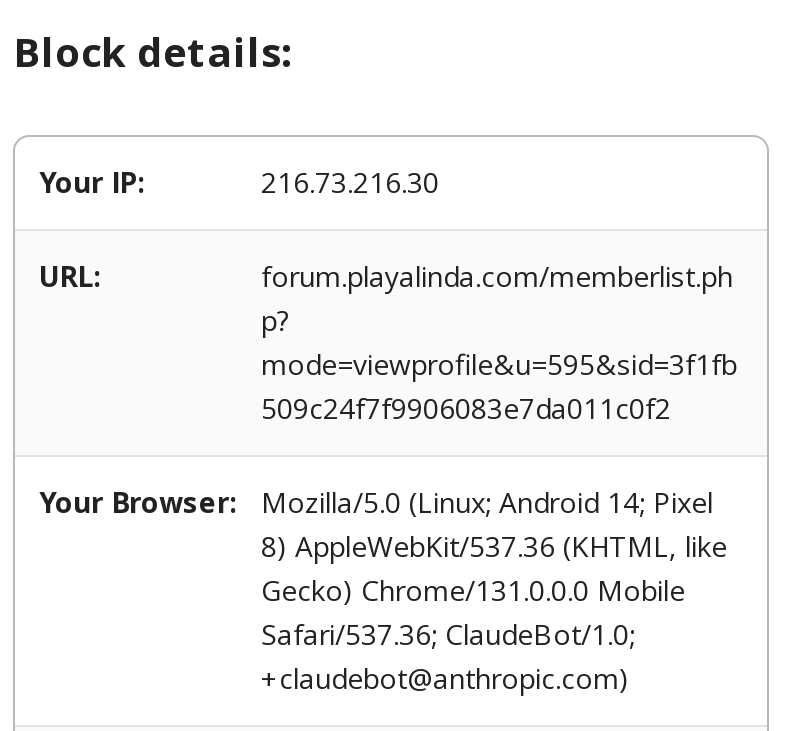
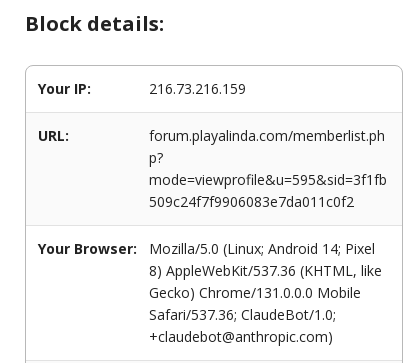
[261,163,439,201] 216.73.216.30 -> [149,79,246,98] 216.73.216.159

